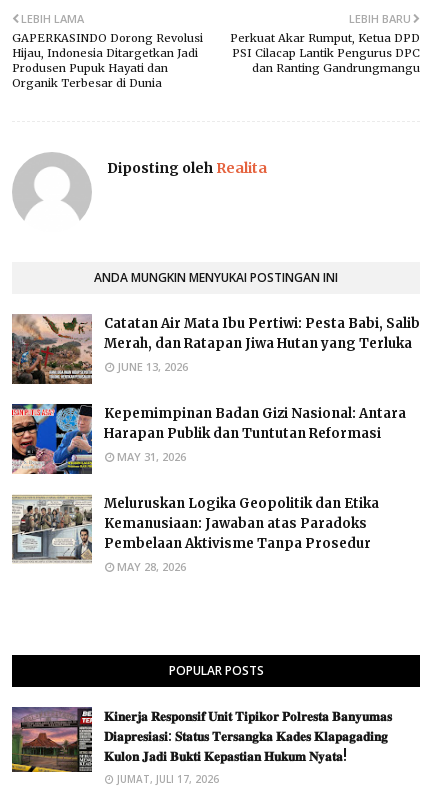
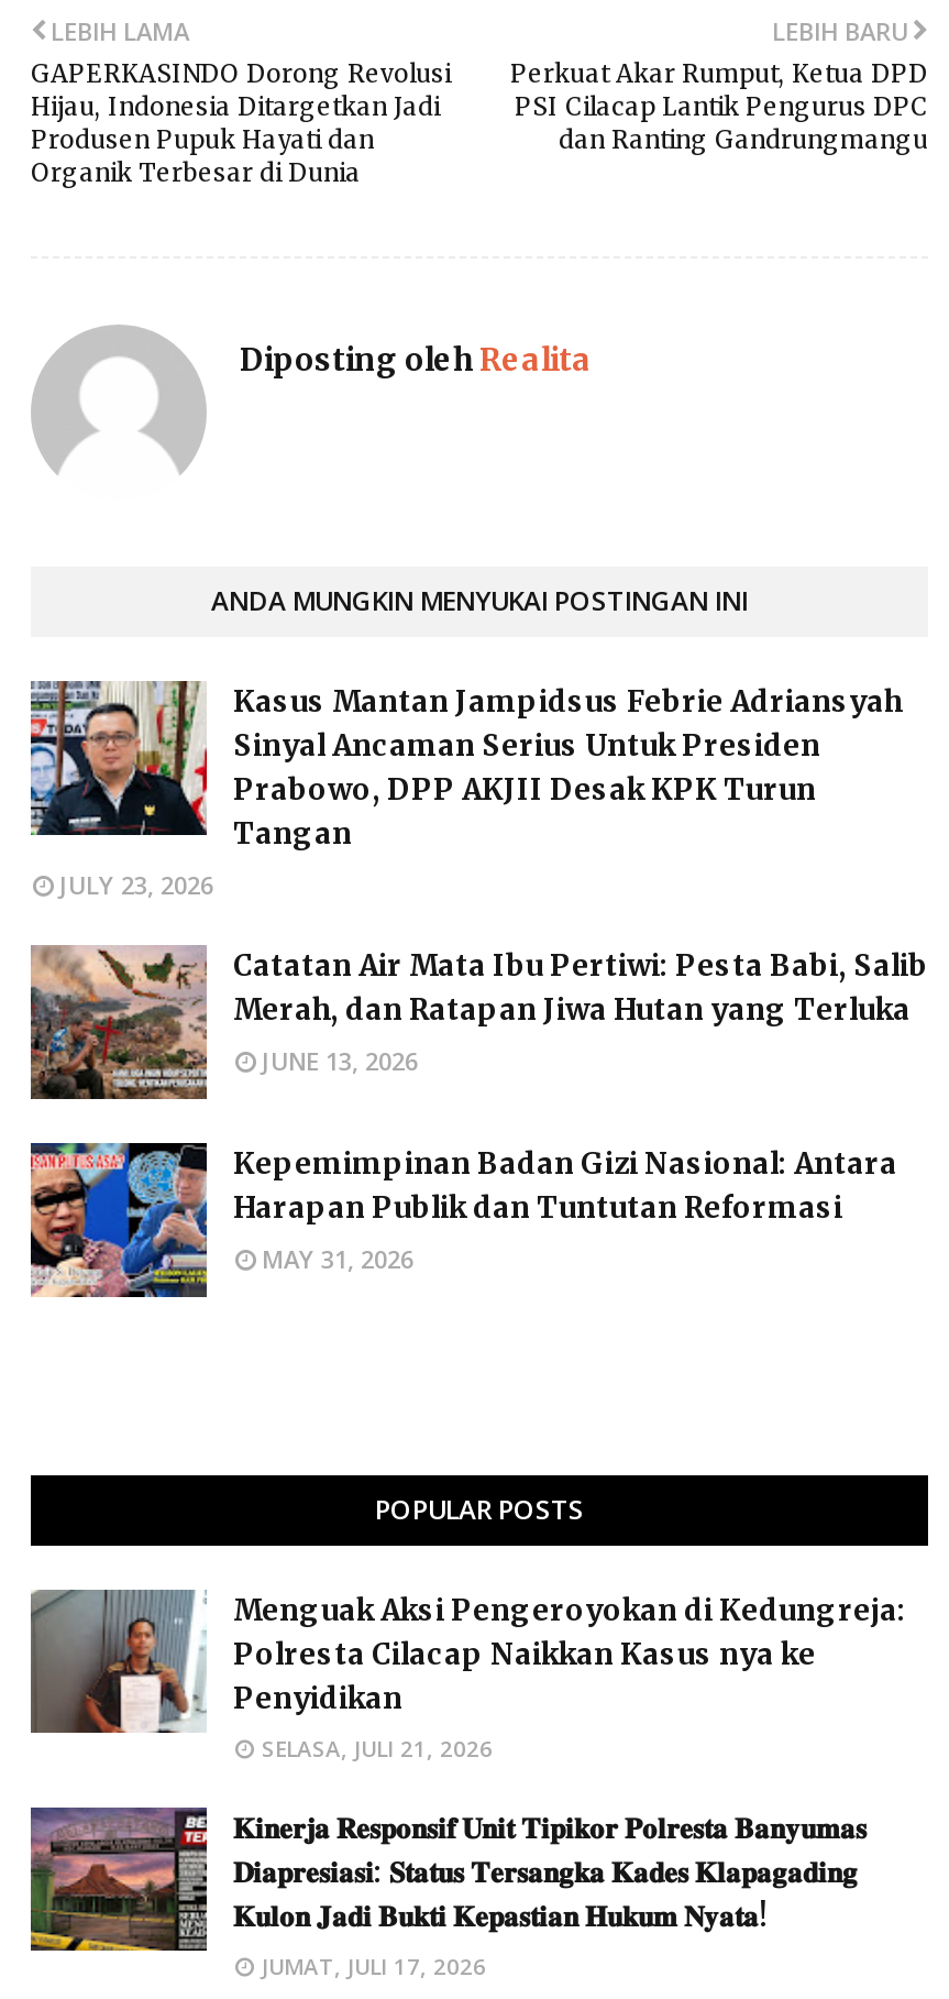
none -> [29,681,902,902] [image] | Kasus Mantan Jampidsus Febrie Adriansyah | Sinyal Ancaman Serius Untuk Presiden | Prabowo, DPP AKJII Desak KPK Turun | Tangan | JULY 23, 2026
[11,494,379,574] [image] | Meluruskan Logika Geopolitik dan Etika | Kemanusiaan: Jawaban atas Paradoks | Pembelaan Aktivisme Tanpa Prosedur | MAY 28, 2026 -> none
none -> [31,1590,906,1765] [image] | Menguak Aksi Pengeroyokan di Kedungreja: | Polresta Cilacap Naikkan Kasus nya ke | Penyidikan | SELASA, JULI 21, 2026

